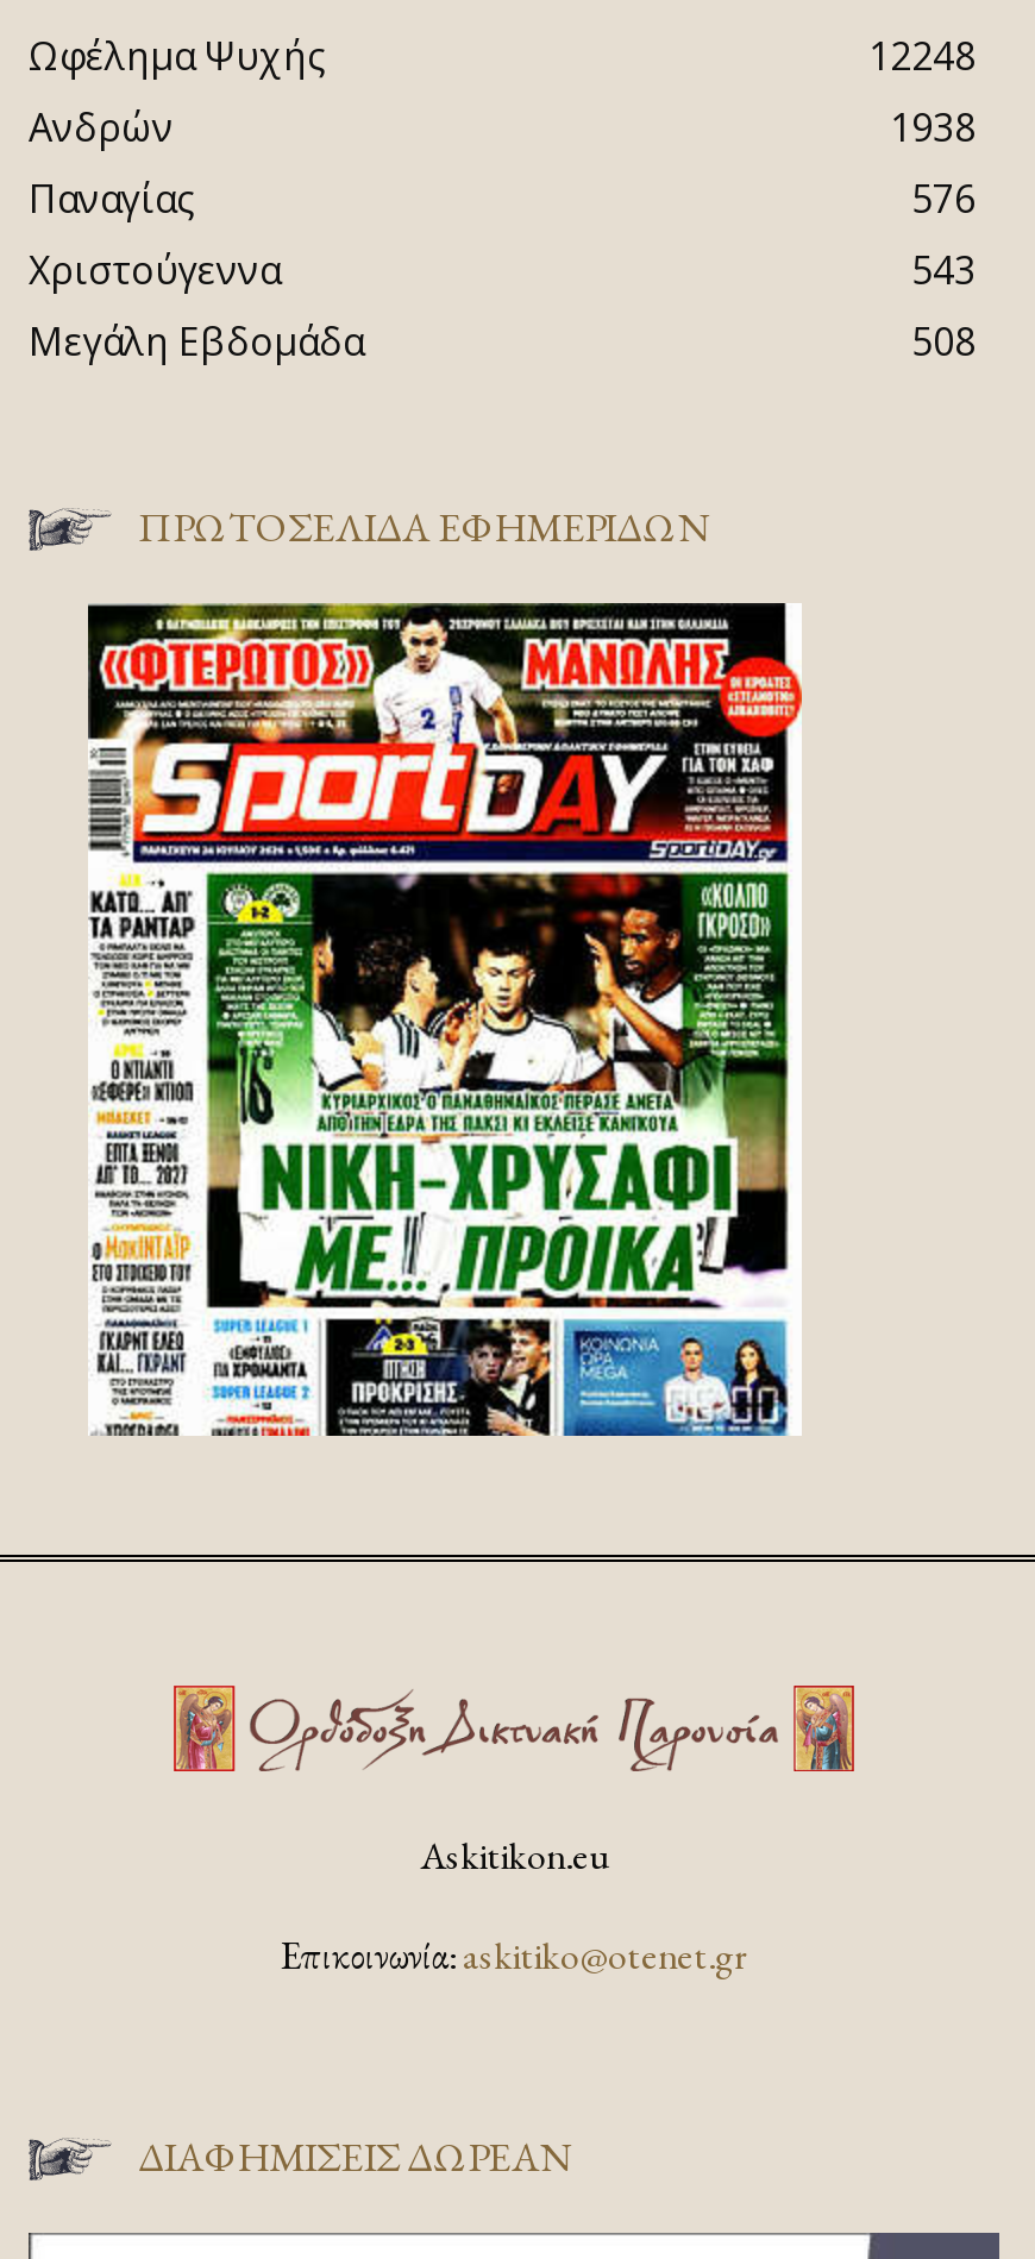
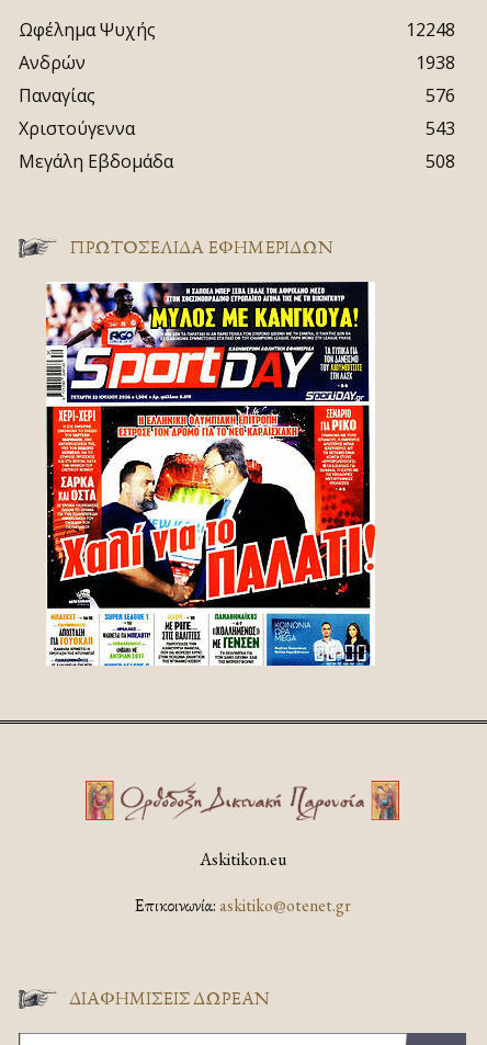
[86,601,804,1438] [image] -> [45,282,376,667] [image]

